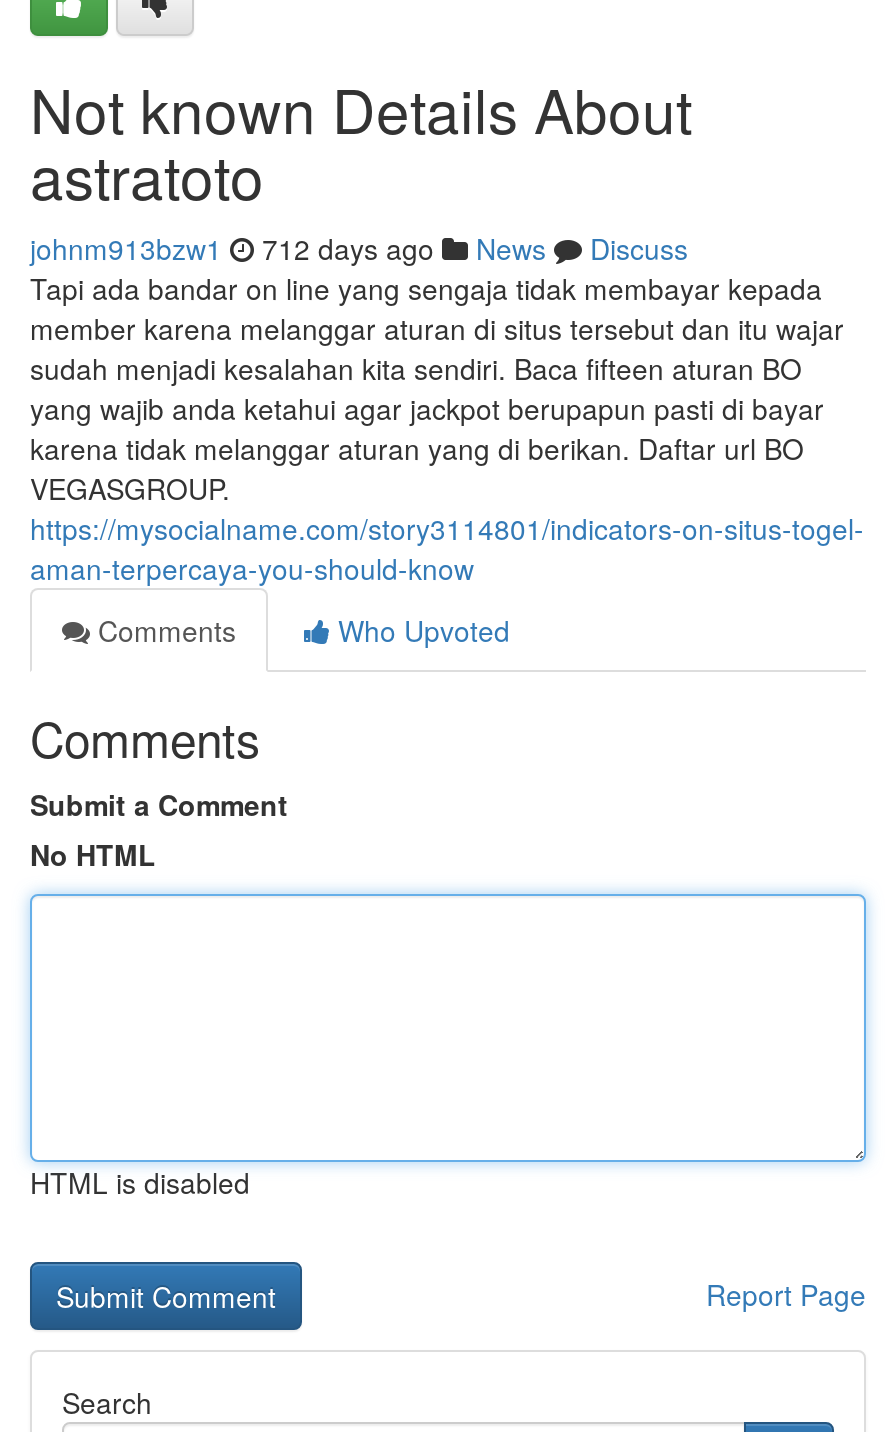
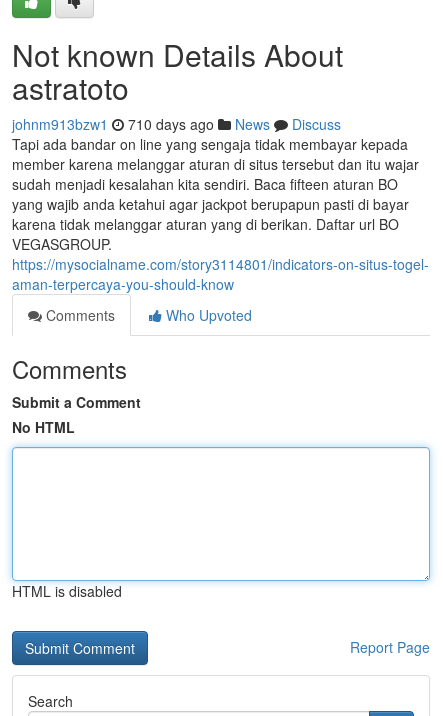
[30,228,688,268] johnm913bzw1 712 days ago News Discuss -> [12,114,341,134] johnm913bzw1 710 days ago News Discuss

